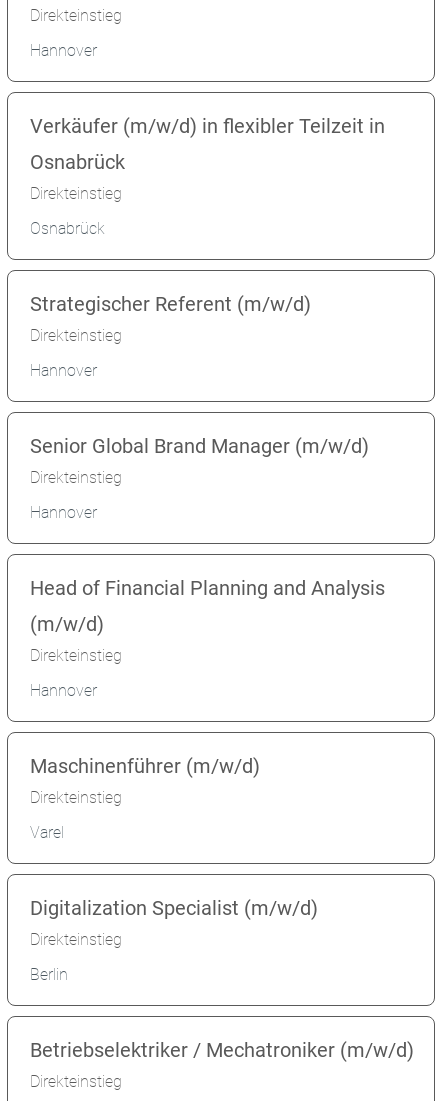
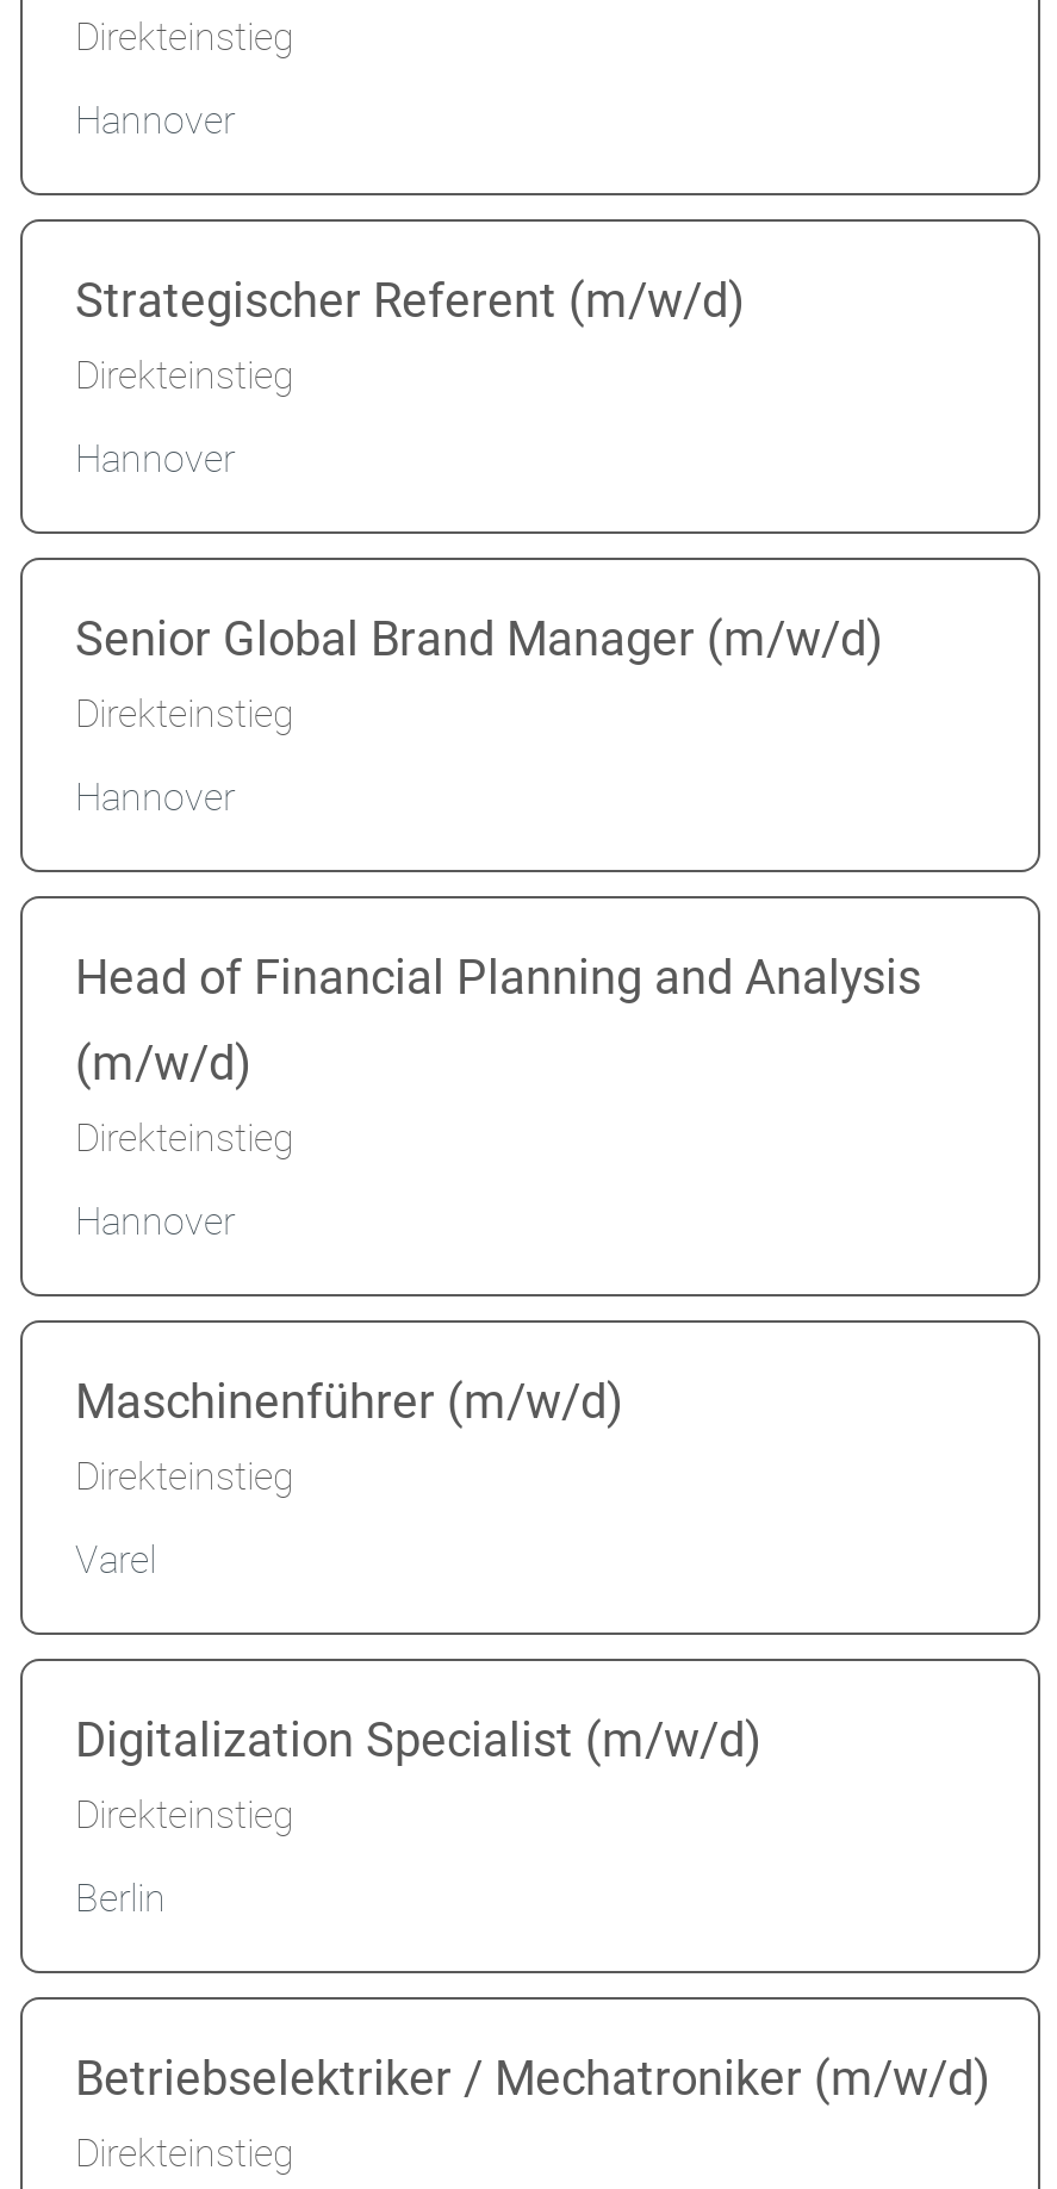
[30,114,385,238] Verkäufer (m/w/d) in flexibler Teilzeit in | Osnabrück | Direkteinstieg | Osnabrück -> none

